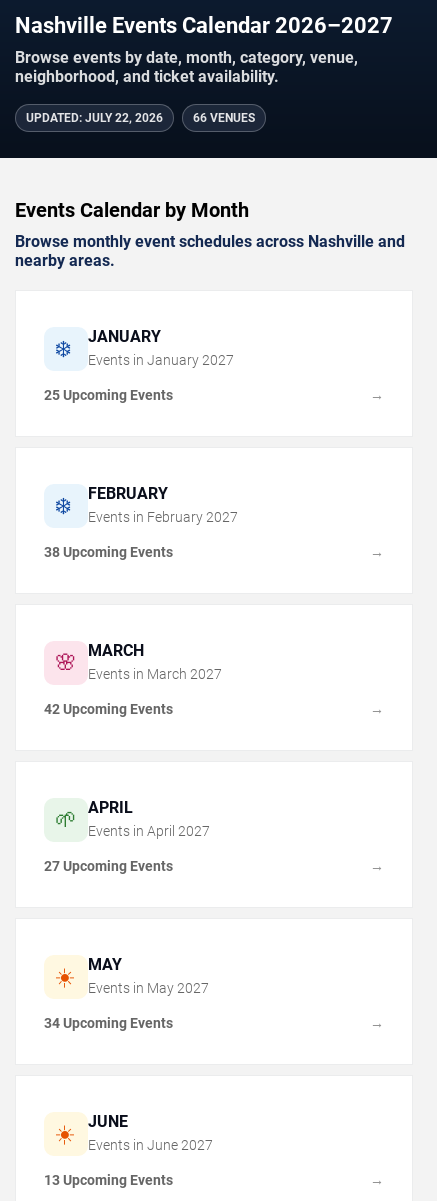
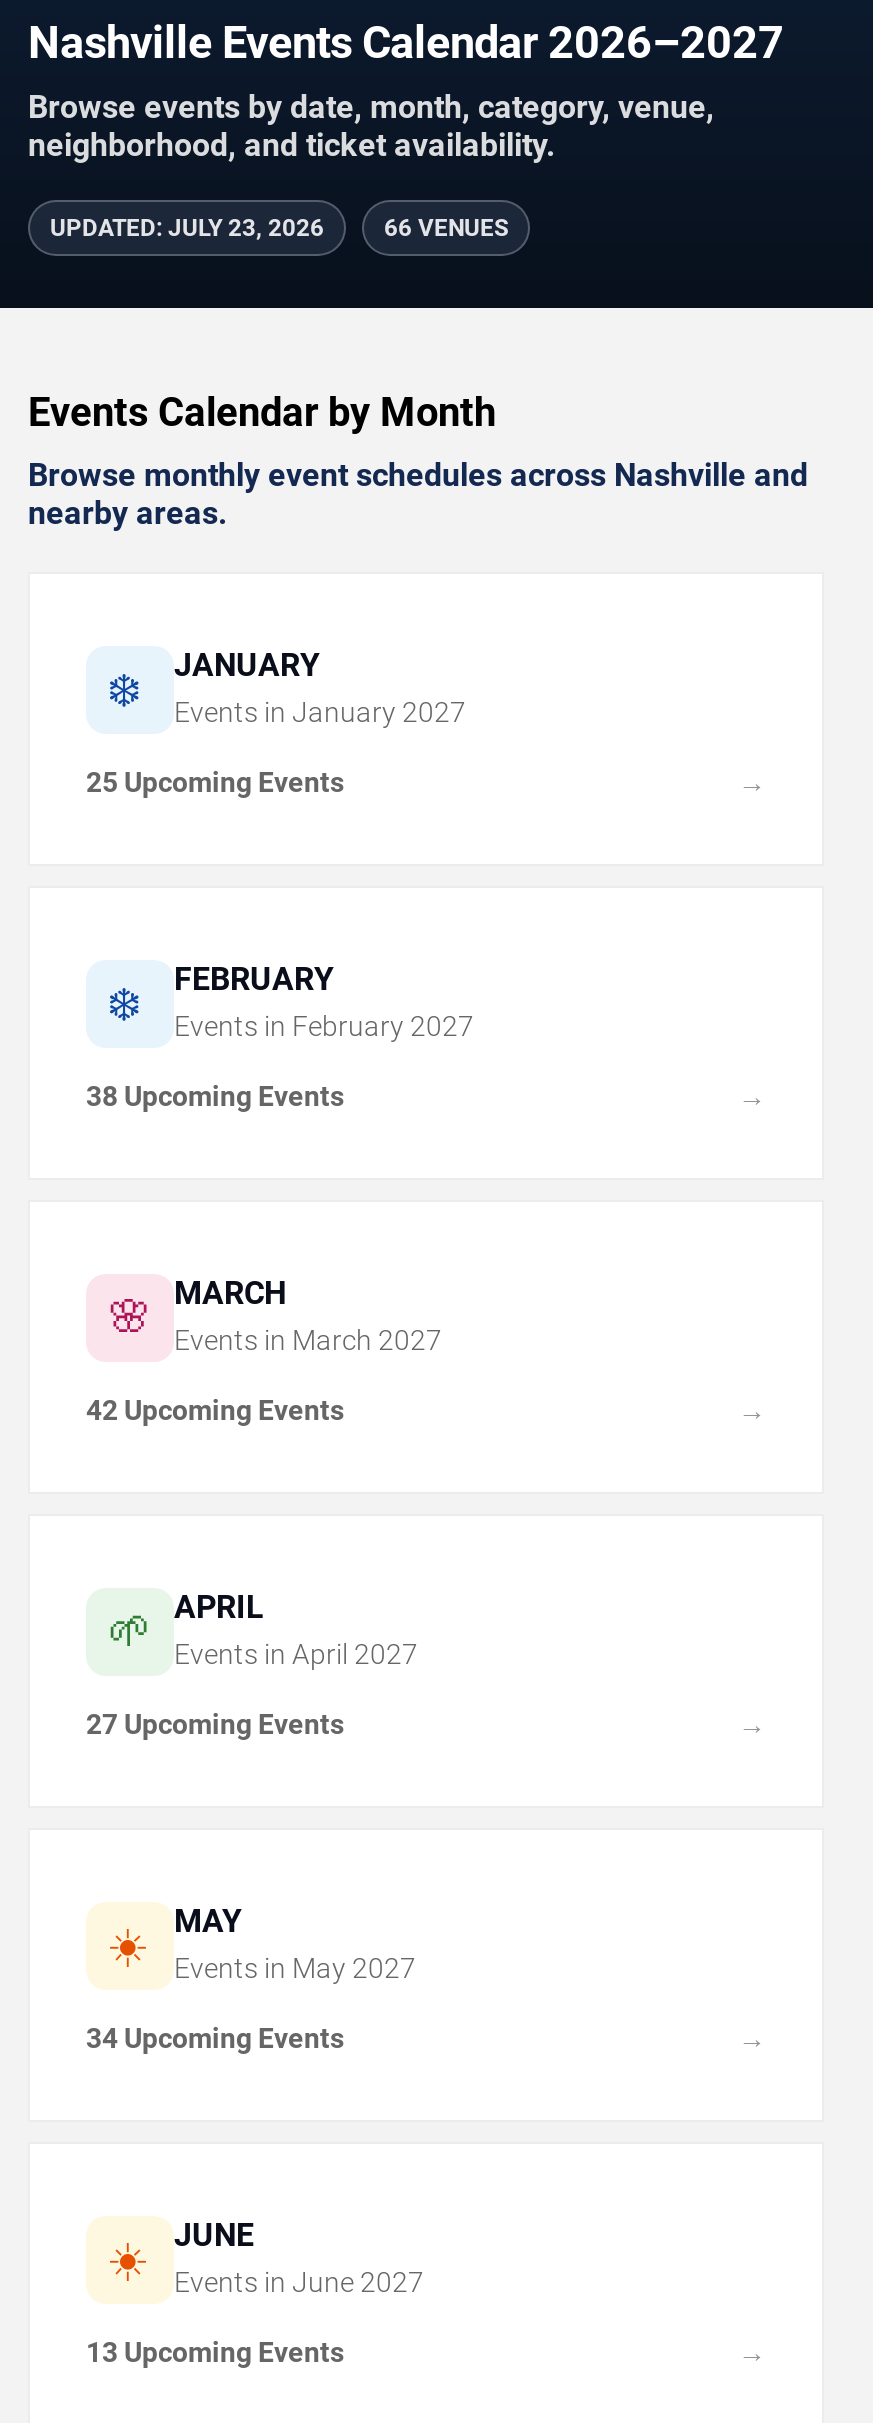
[26,110,163,124] UPDATED: JULY 22, 2026 -> [50,213,324,241] UPDATED: JULY 23, 2026

